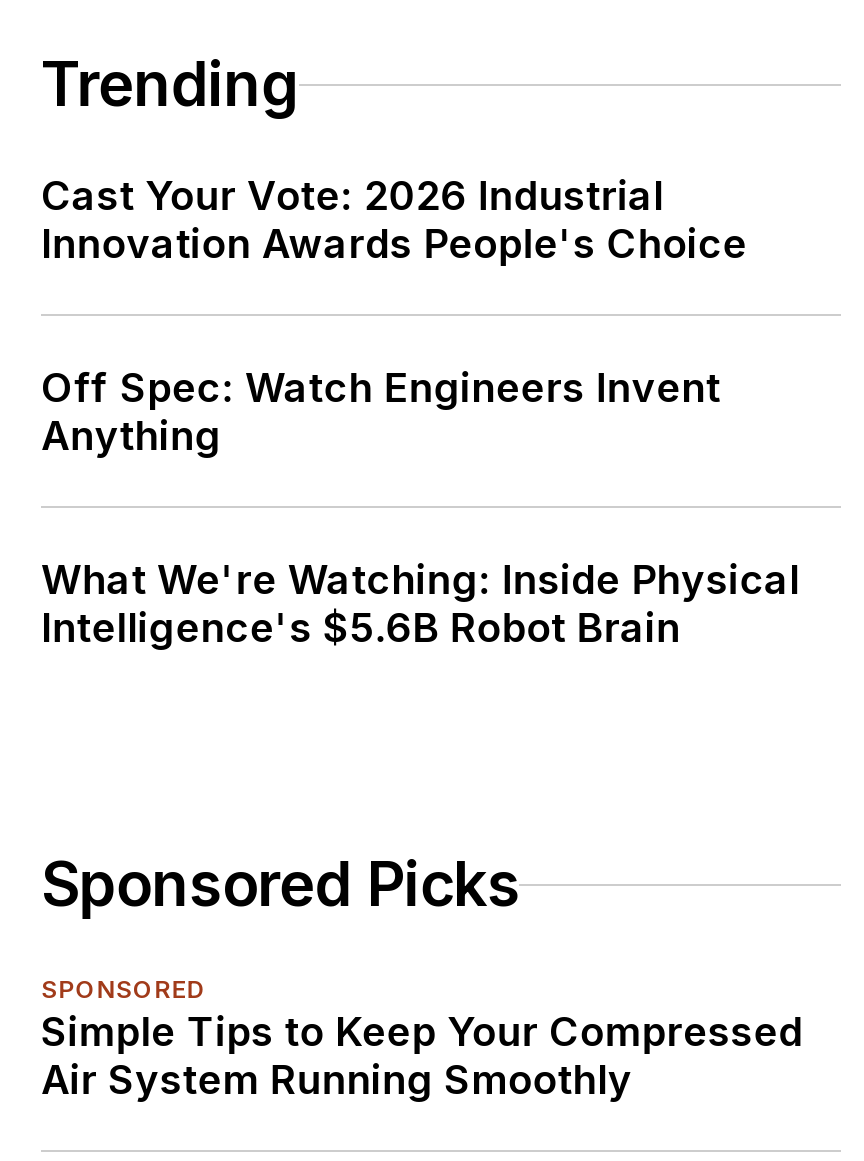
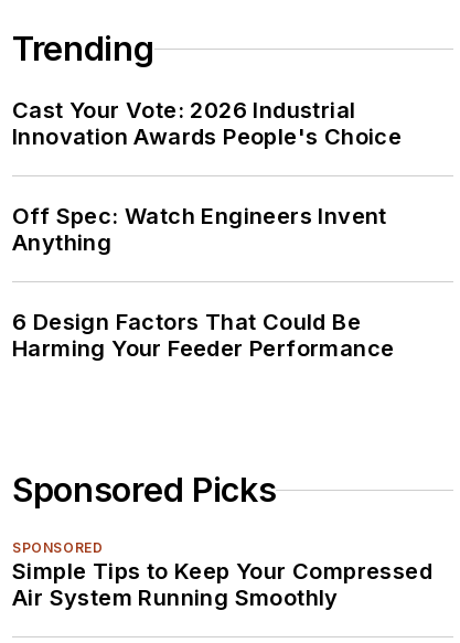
[41,556,800,652] What We're Watching: Inside Physical | Intelligence's $5.6B Robot Brain -> [12,309,394,362] 6 Design Factors That Could Be | Harming Your Feeder Performance

